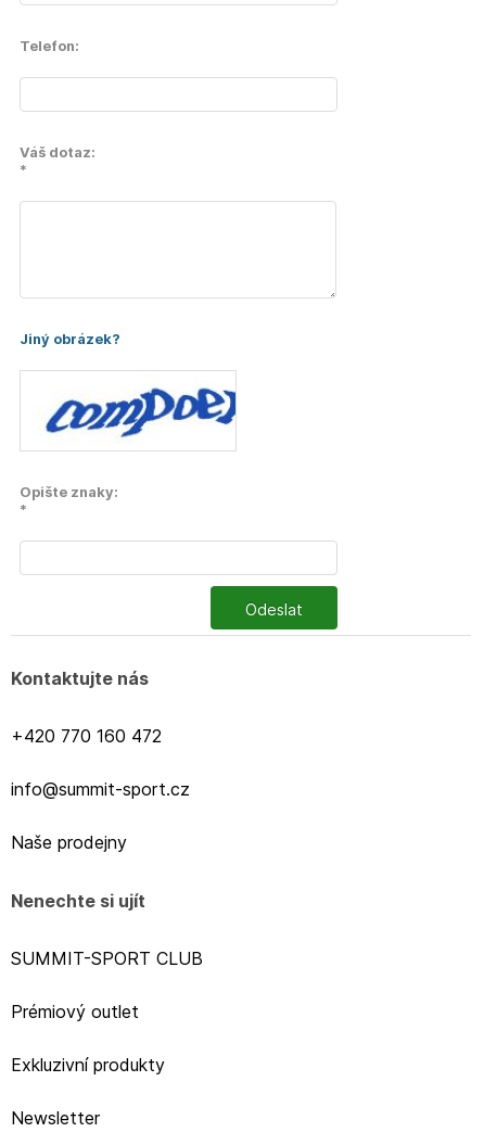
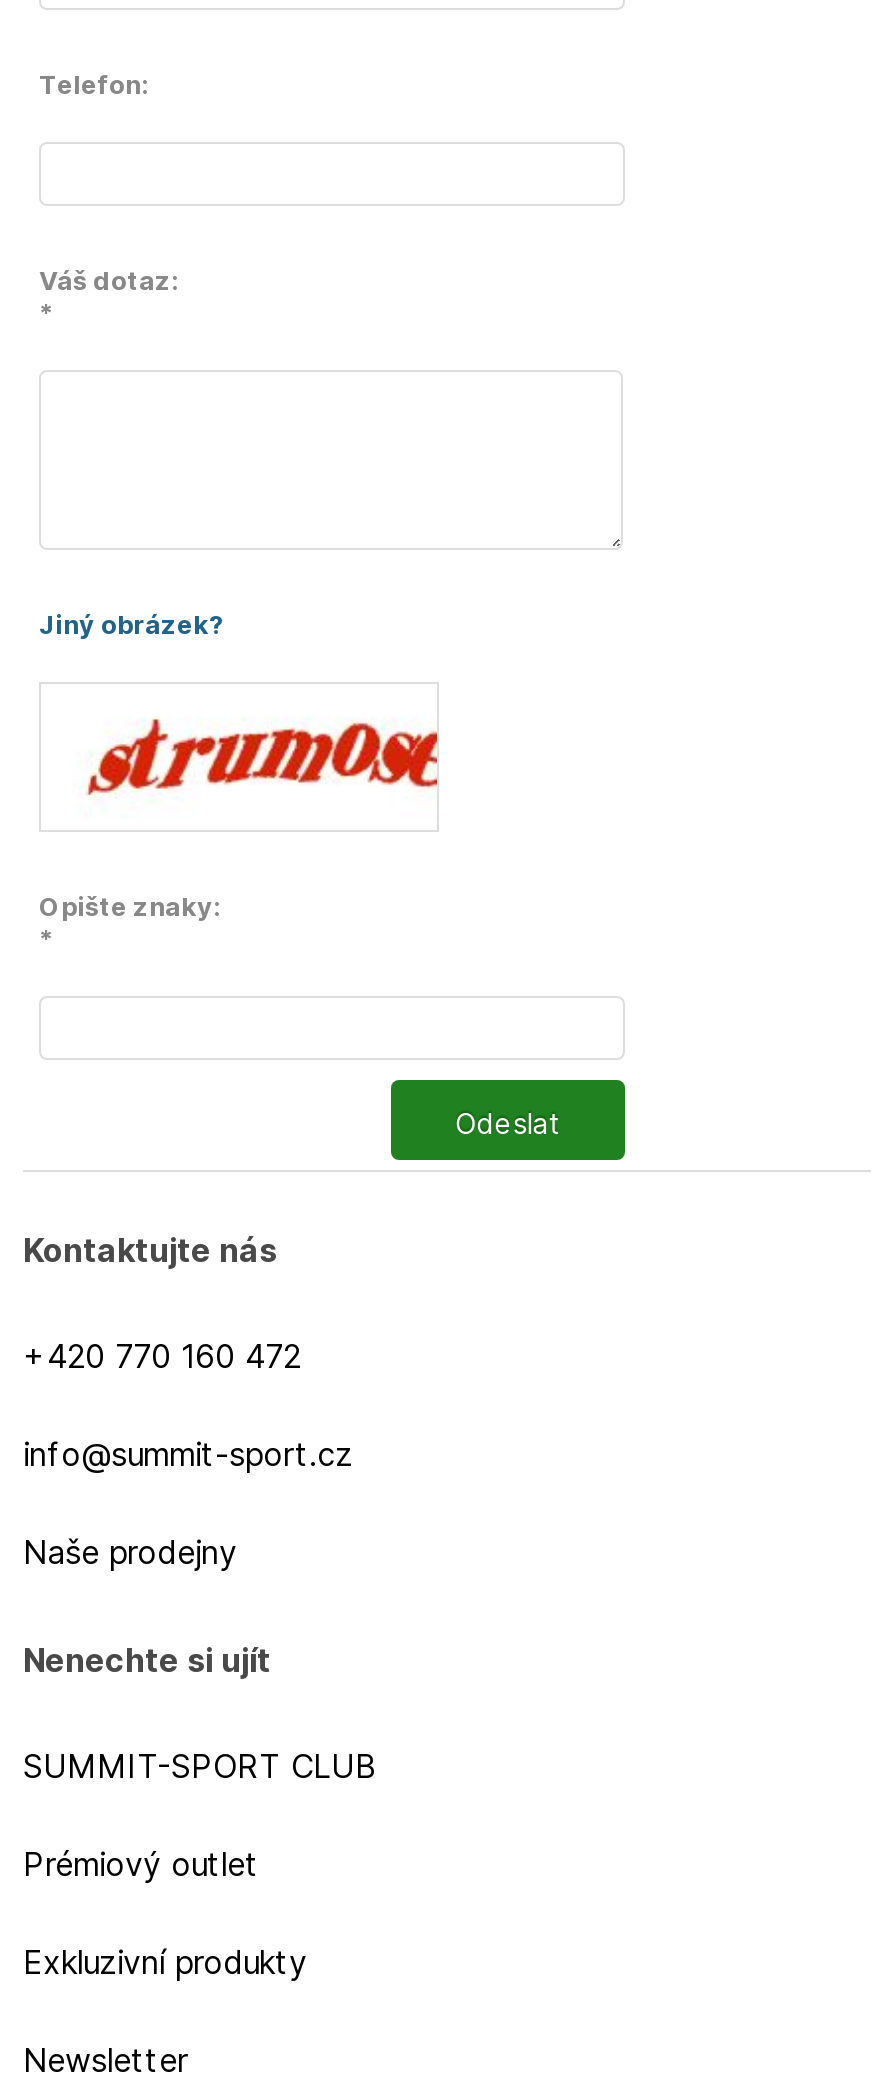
[44,387,237,438] [image] -> [87,716,439,806] [image]

